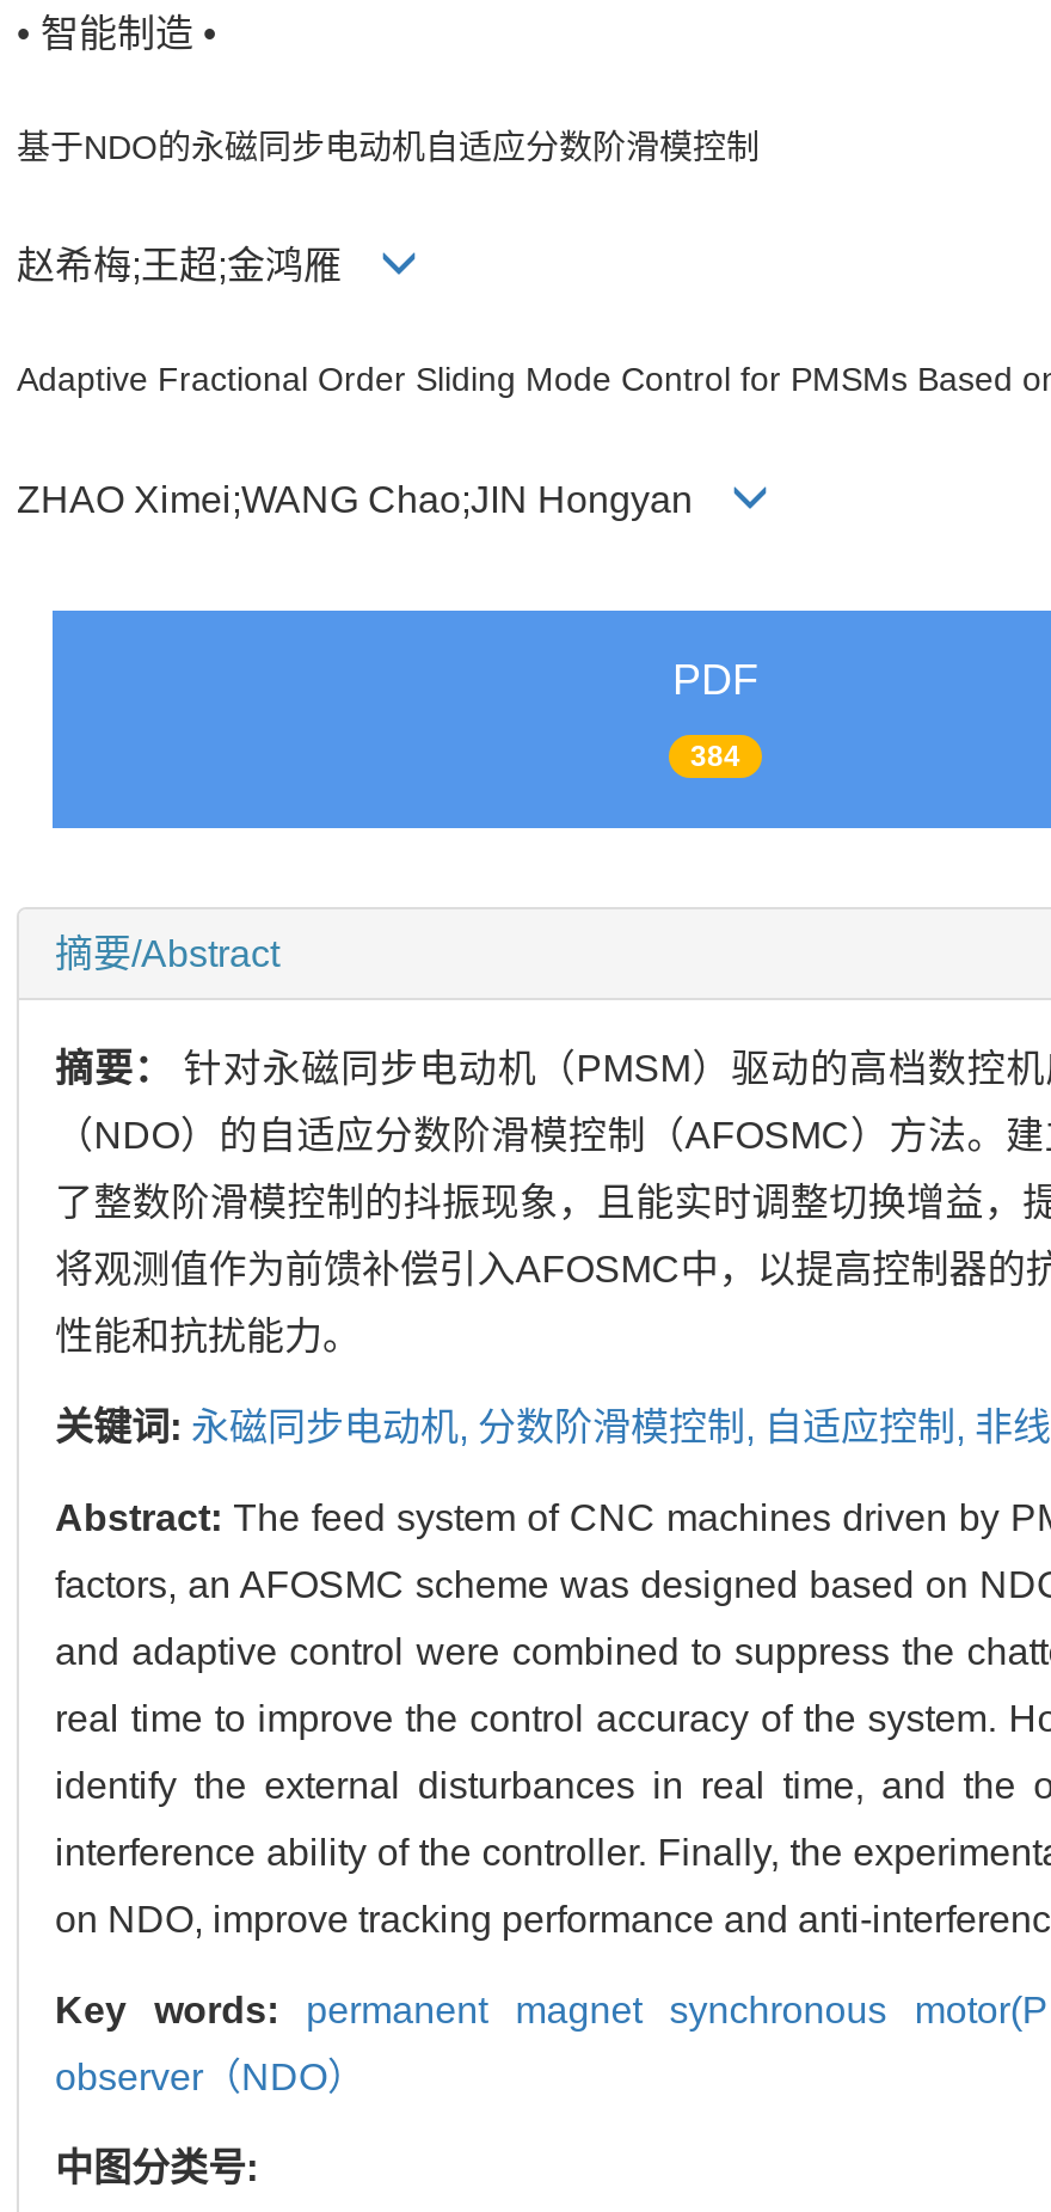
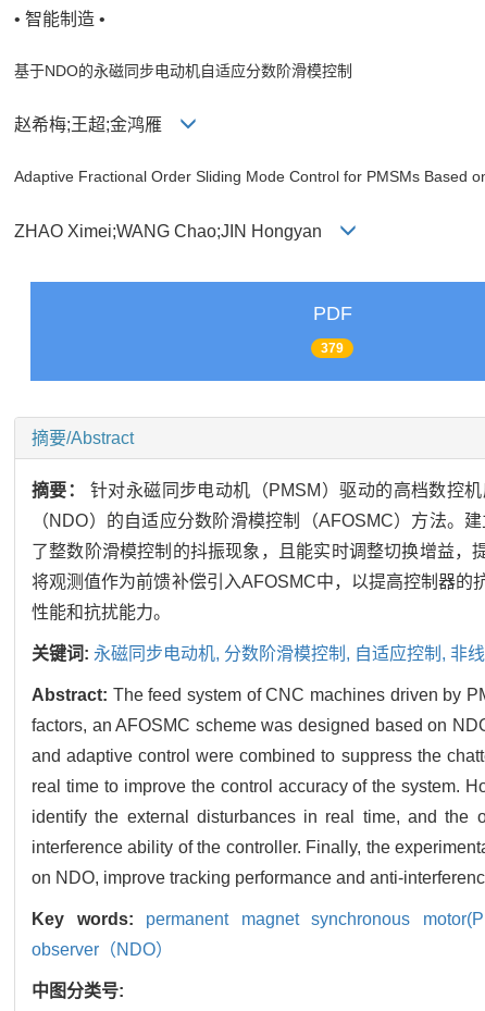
[690,739,740,772] 384 -> [321,340,344,355] 379

